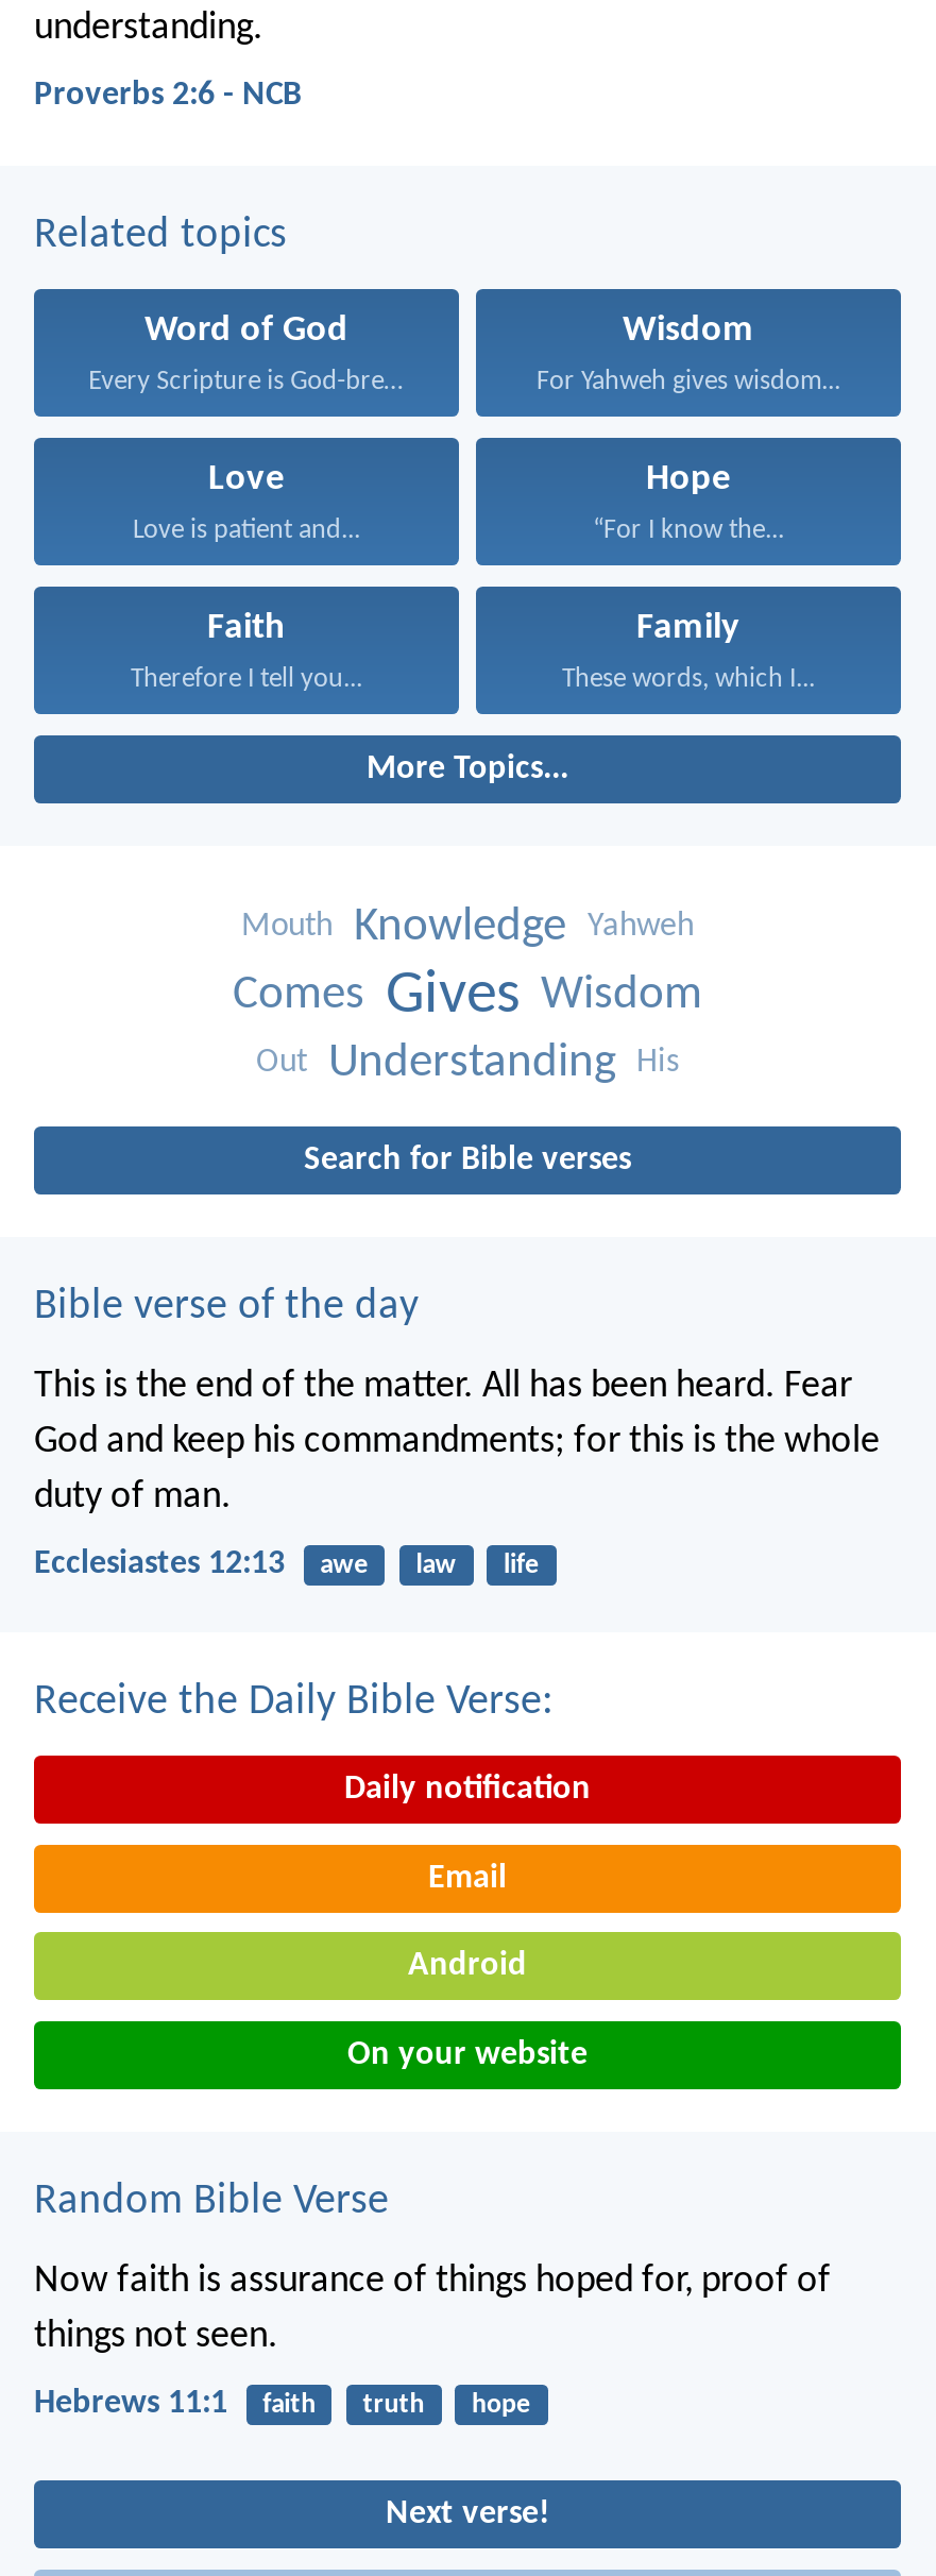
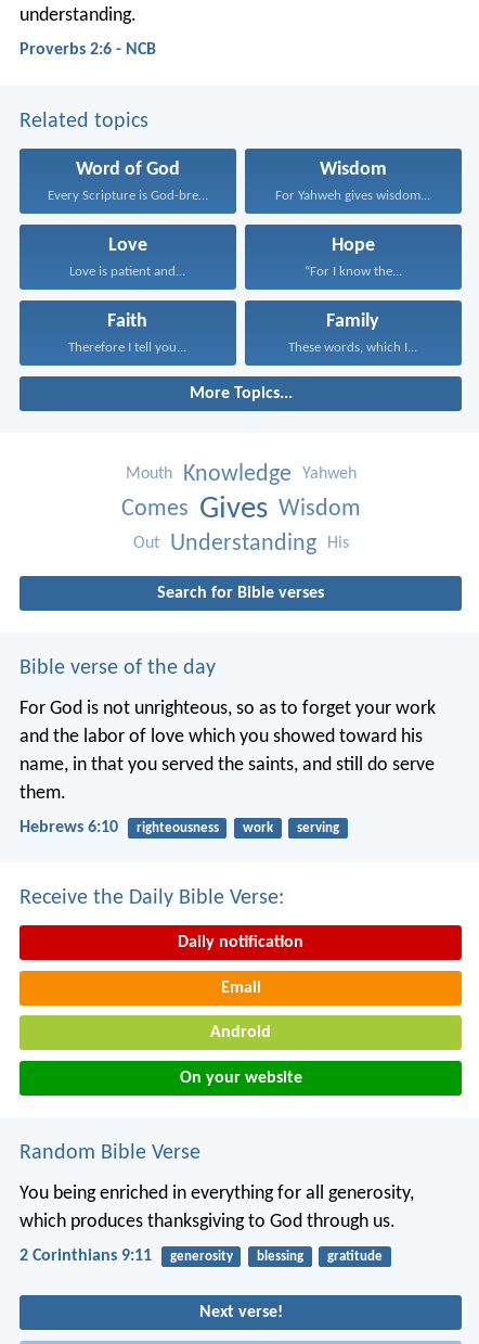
[34,1366,880,1517] This is the end of the matter. All has been heard. Fear | God and keep his commandments; for this is the whole | duty of man. -> [20,698,436,804] For God is not unrighteous, so as to forget your work | and the labor of love which you showed toward his | name, in that you served the saints, and still do serve | them.
[34,1547,540,1581] Ecclesiastes 12:13 | awe | law | life -> [20,819,339,836] Hebrews 6:10 | righteousness | work | serving
[34,2261,831,2357] Now faith is assurance of things hoped for, proof of | things not seen. -> [20,1183,414,1232] You being enriched in everything for all generosity, | which produces thanksgiving to God through us.
[34,2387,531,2421] Hebrews 11:1 | faith | truth | hope -> [20,1248,383,1265] 2 Corinthians 9:11 | generosity | blessing | gratitude

